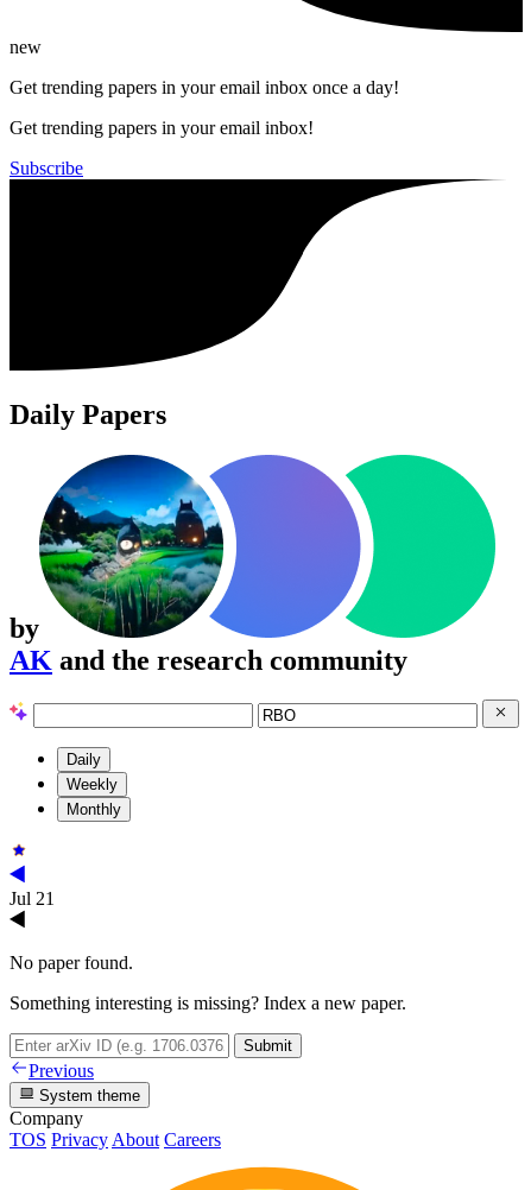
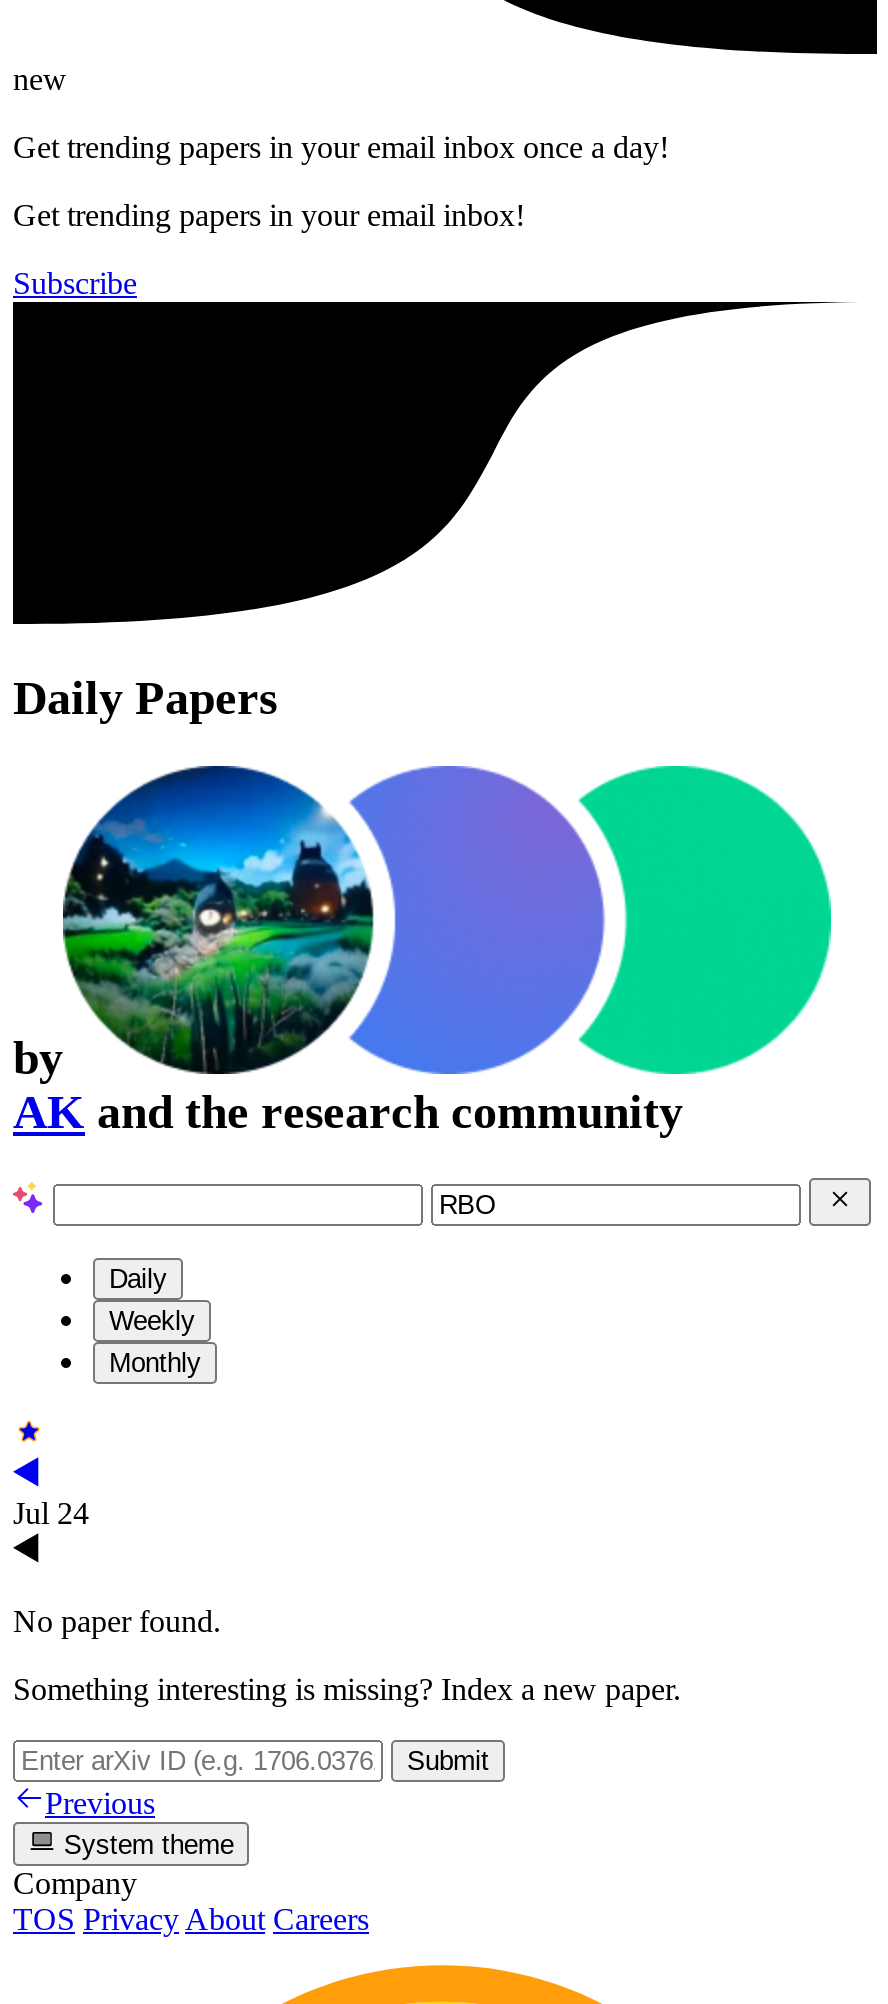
[10,888,55,909] Jul 21 -> [13,1496,89,1530] Jul 24

